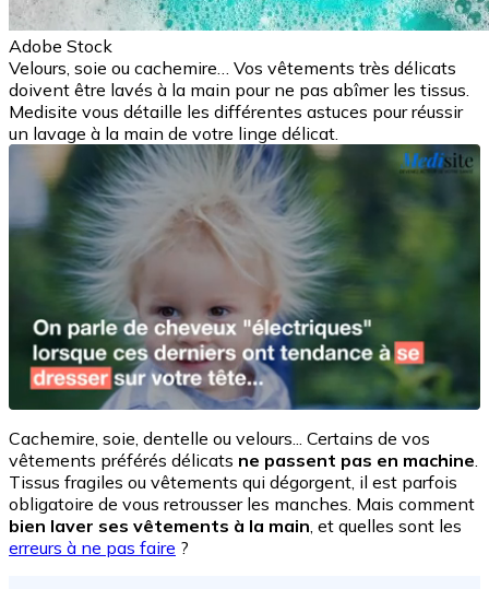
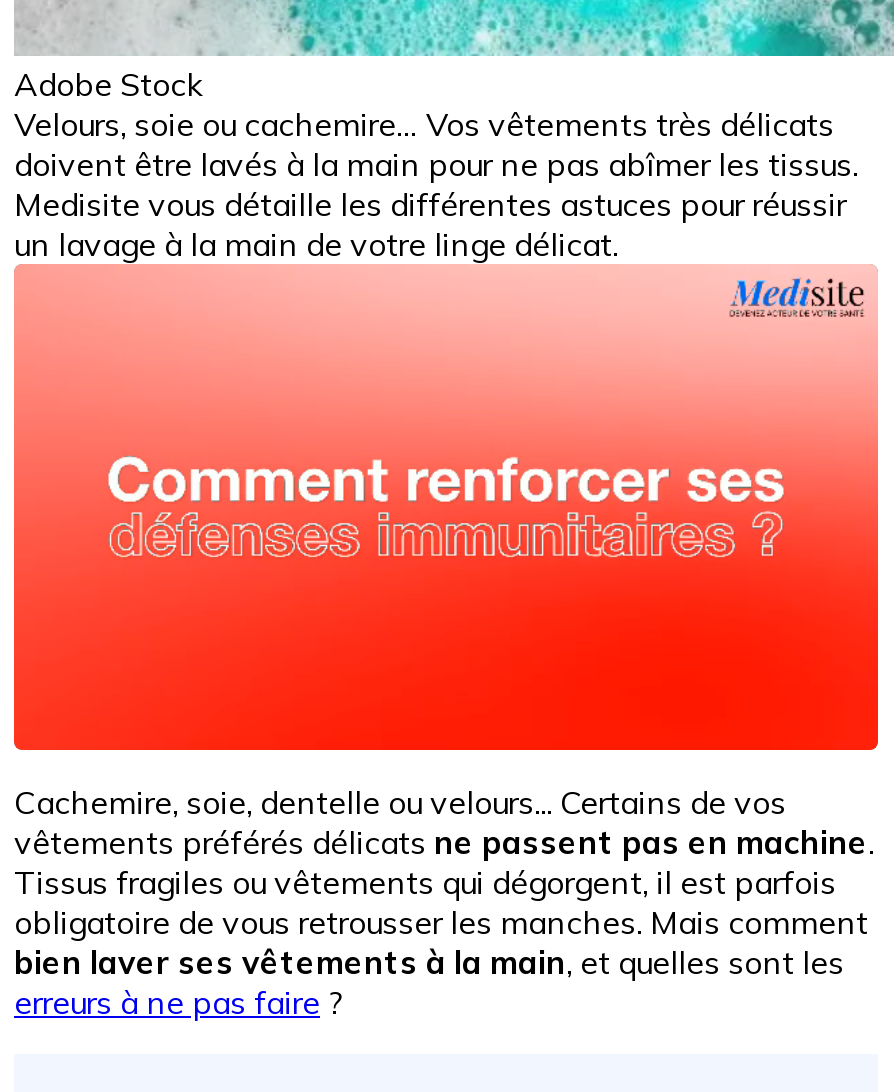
[8,143,481,411] [image] -> [12,264,880,752] [image]

